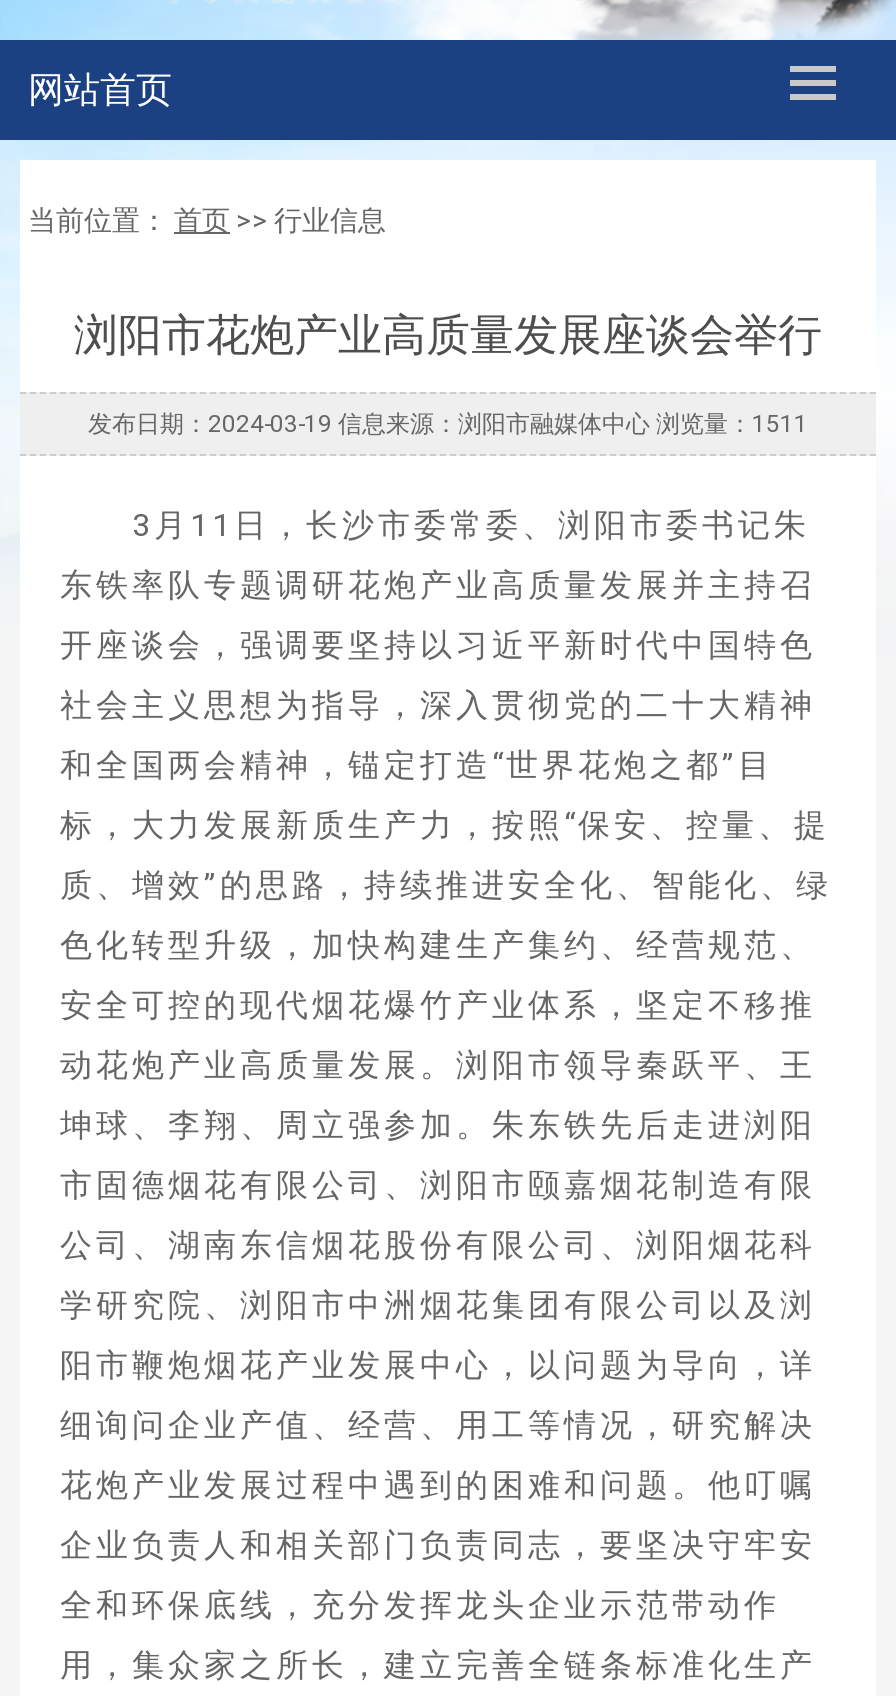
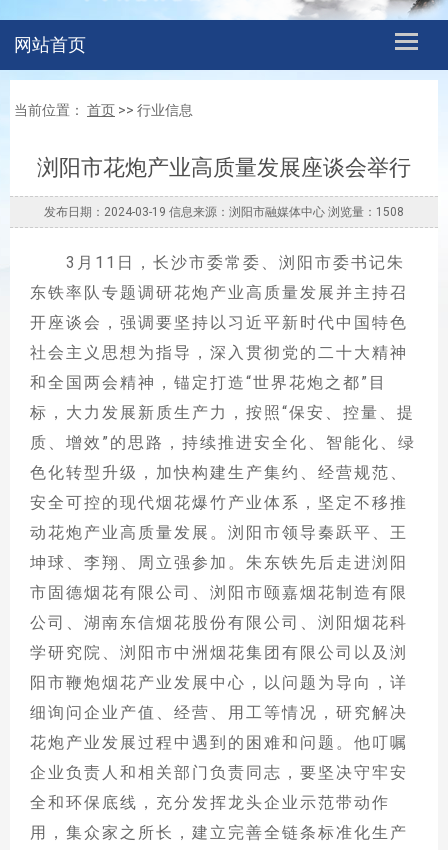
[88,410,808,438] 发布日期：2024-03-19 信息来源：浏阳市融媒体中心 浏览量：1511 -> [44,205,404,219] 发布日期：2024-03-19 信息来源：浏阳市融媒体中心 浏览量：1508

